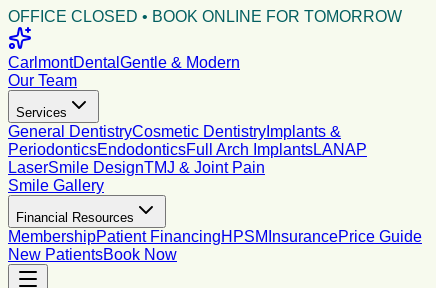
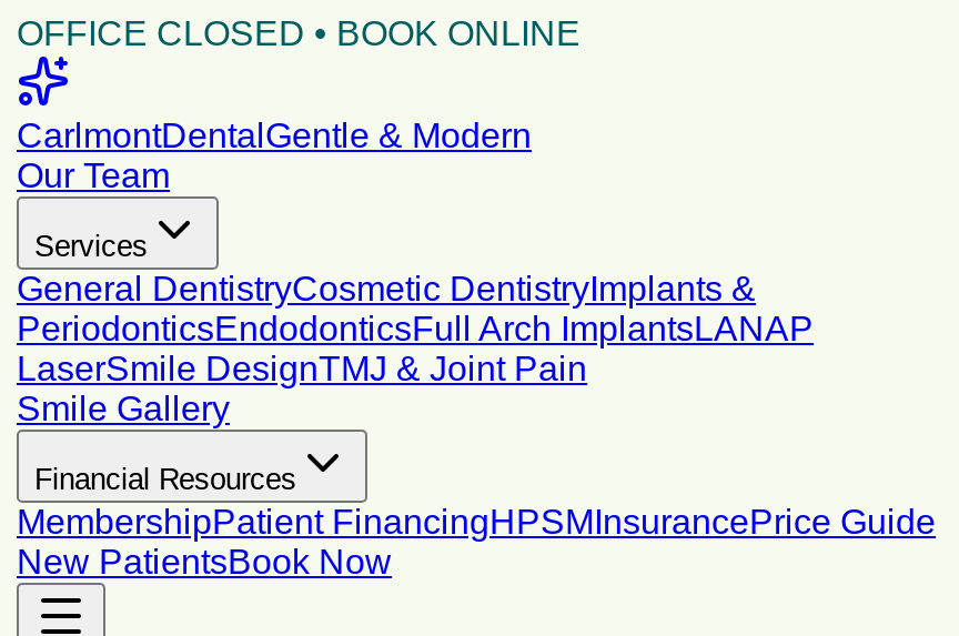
[8,8,402,25] OFFICE CLOSED • BOOK ONLINE FOR TOMORROW -> [17,14,581,52] OFFICE CLOSED • BOOK ONLINE

